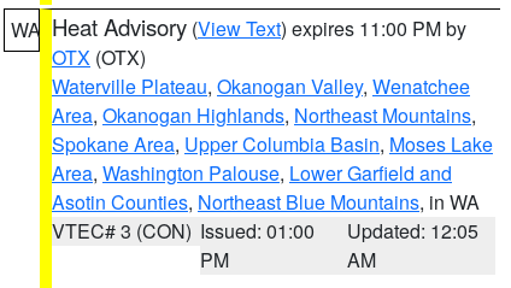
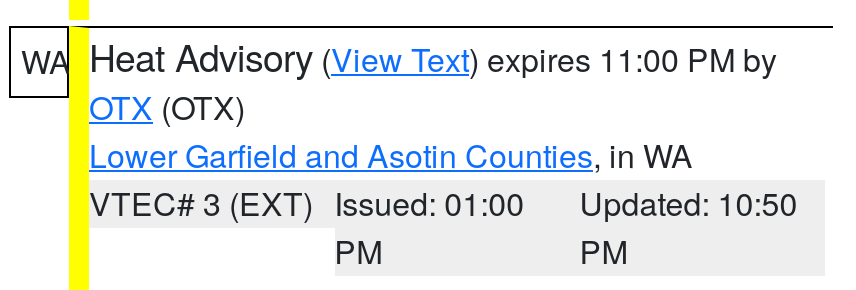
[52,72,493,245] Waterville Plateau, Okanogan Valley, Wenatchee | Area, Okanogan Highlands, Northeast Mountains, | Spokane Area, Upper Columbia Basin, Moses Lake | Area, Washington Palouse, Lower Garfield and | Asotin Counties, Northeast Blue Mountains, in WA | VTEC# 3 (CON) Issued: 01:00 -> [89,132,693,226] Lower Garfield and Asotin Counties, in WA | VTEC# 3 (EXT) Issued: 01:00
[347,217,479,274] Updated: 12:05 | AM -> [579,180,797,274] Updated: 10:50 | PM

